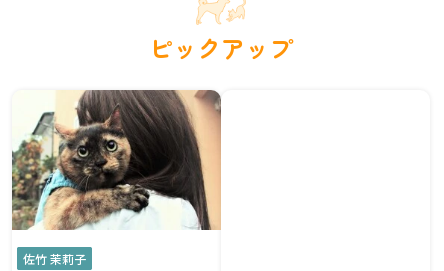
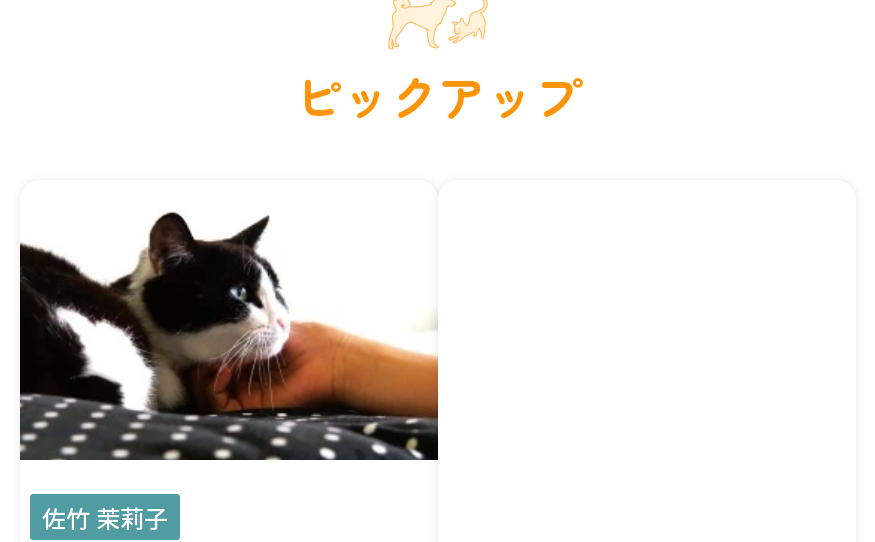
[11,89,222,231] [image] -> [18,180,440,462] [image]

